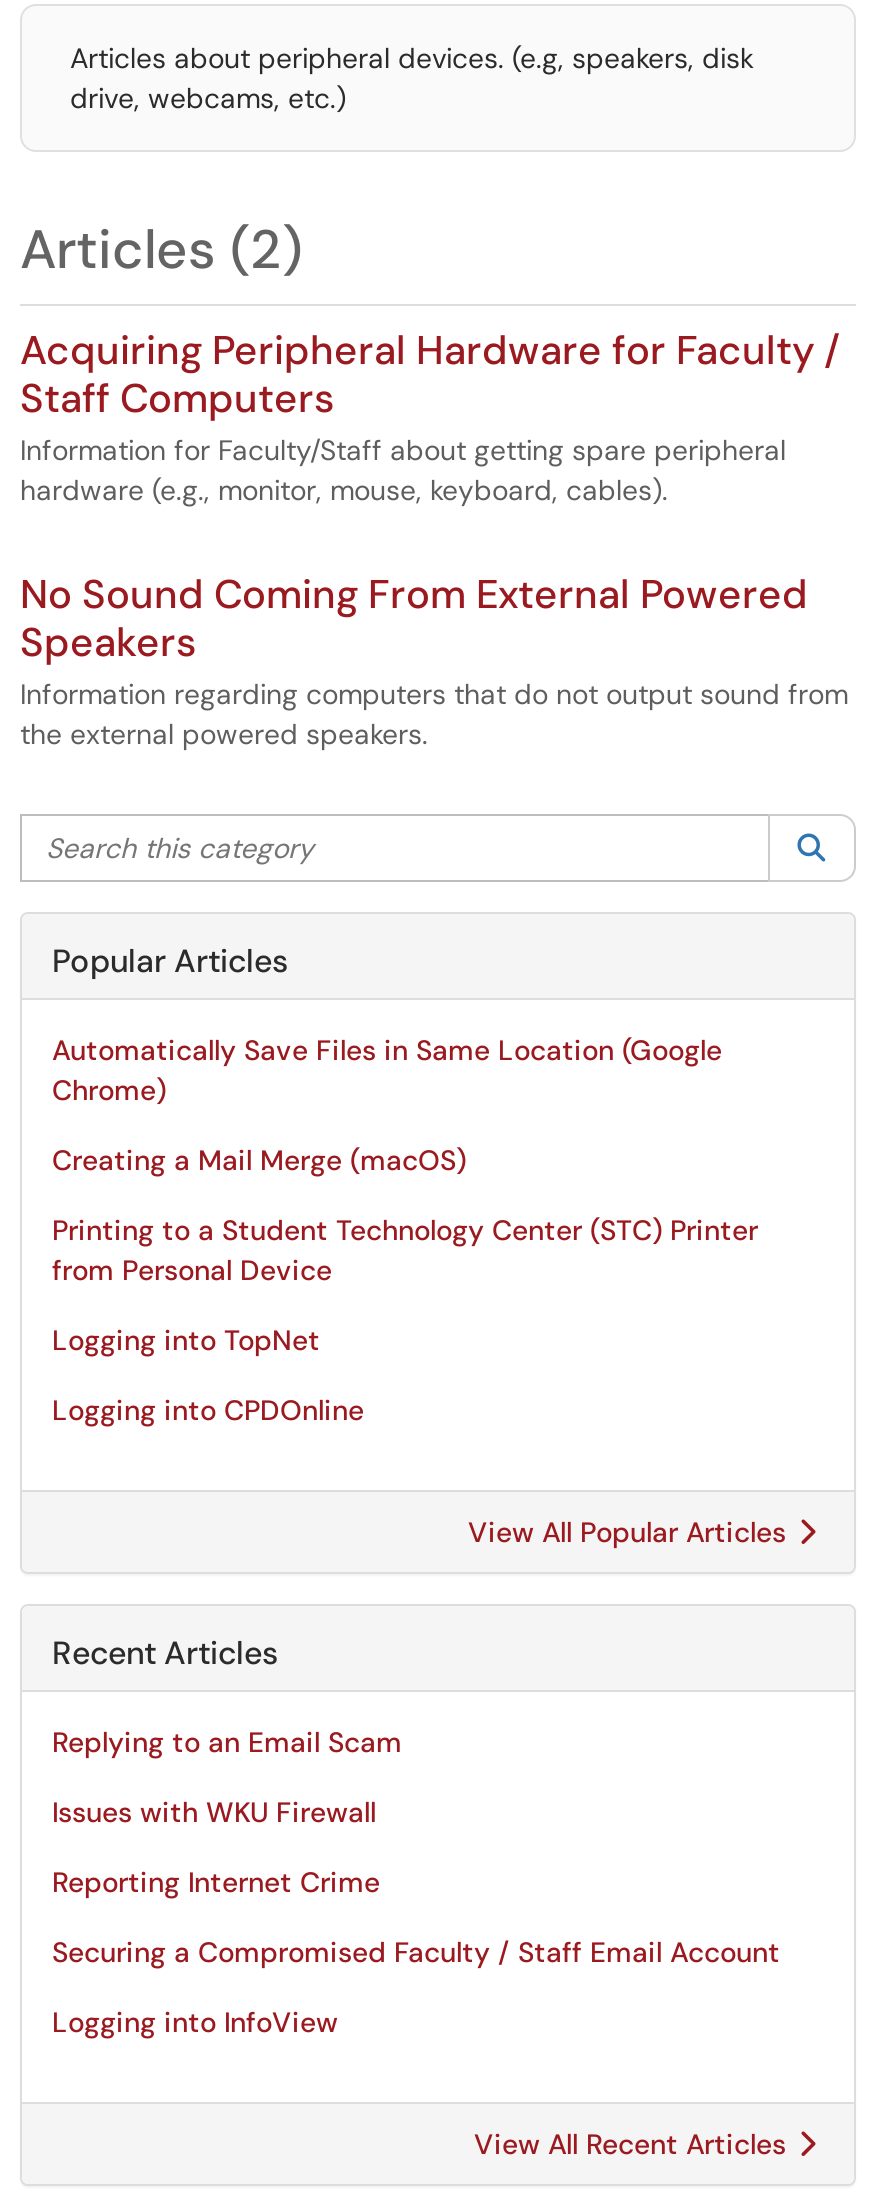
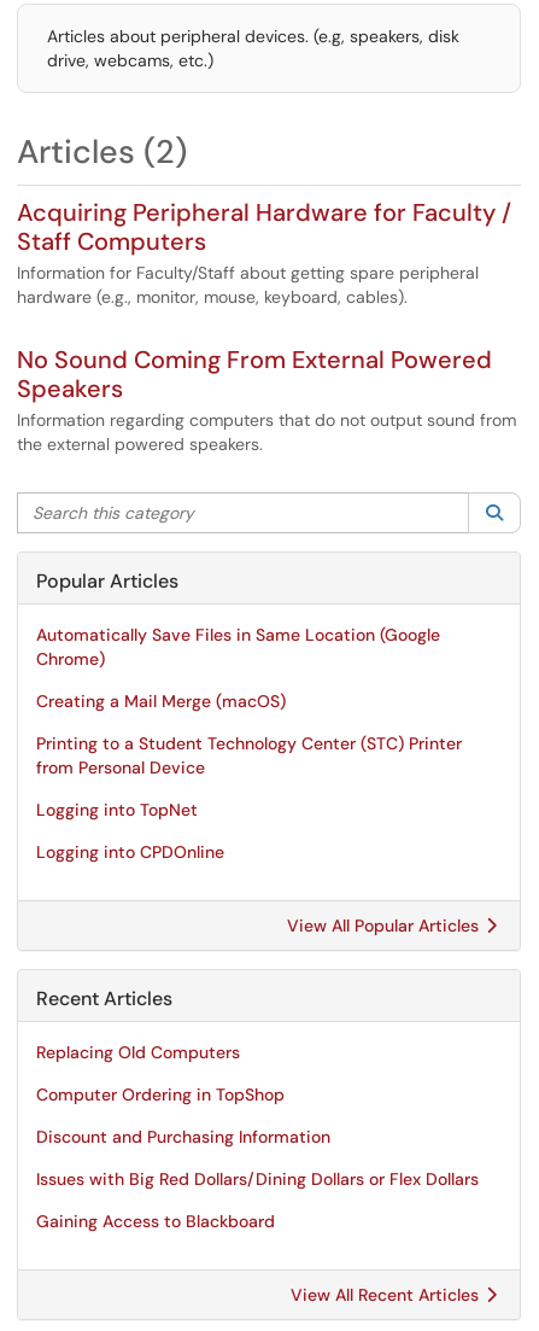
[52,1724,402,1760] Replying to an Email Scam -> [36,1041,240,1063] Replacing Old Computers
[52,1794,376,1830] Issues with WKU Firewall -> [36,1084,285,1105] Computer Ordering in TopShop
[52,1864,380,1900] Reporting Internet Crime -> [36,1126,330,1148] Discount and Purchasing Information
[52,1934,780,1970] Securing a Compromised Faculty / Staff Email Account -> [36,1168,479,1190] Issues with Big Red Dollars/Dining Dollars or Flex Dollars
[52,2004,338,2040] Logging into InfoView -> [36,1210,275,1232] Gaining Access to Blackboard

